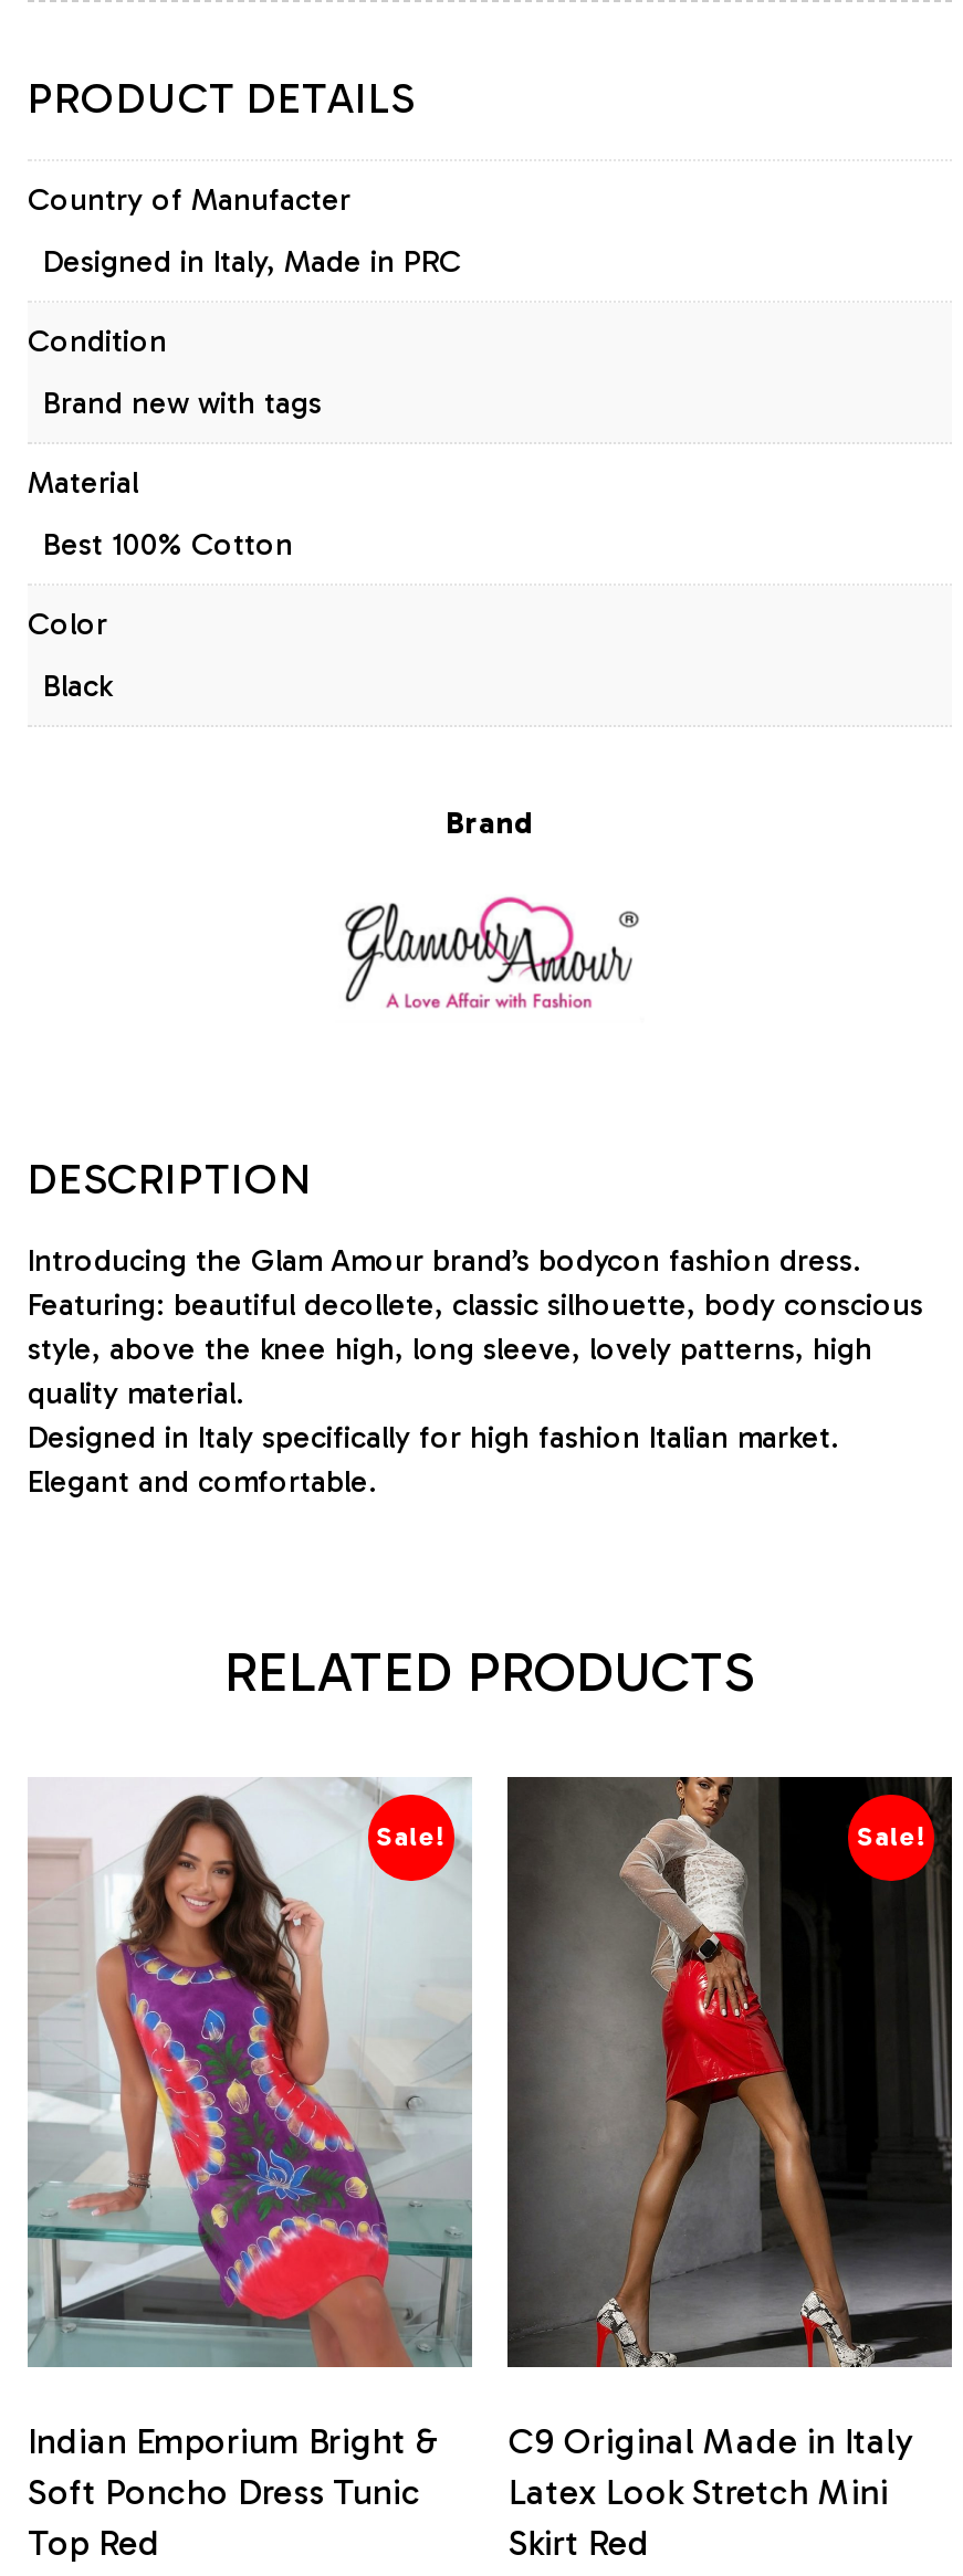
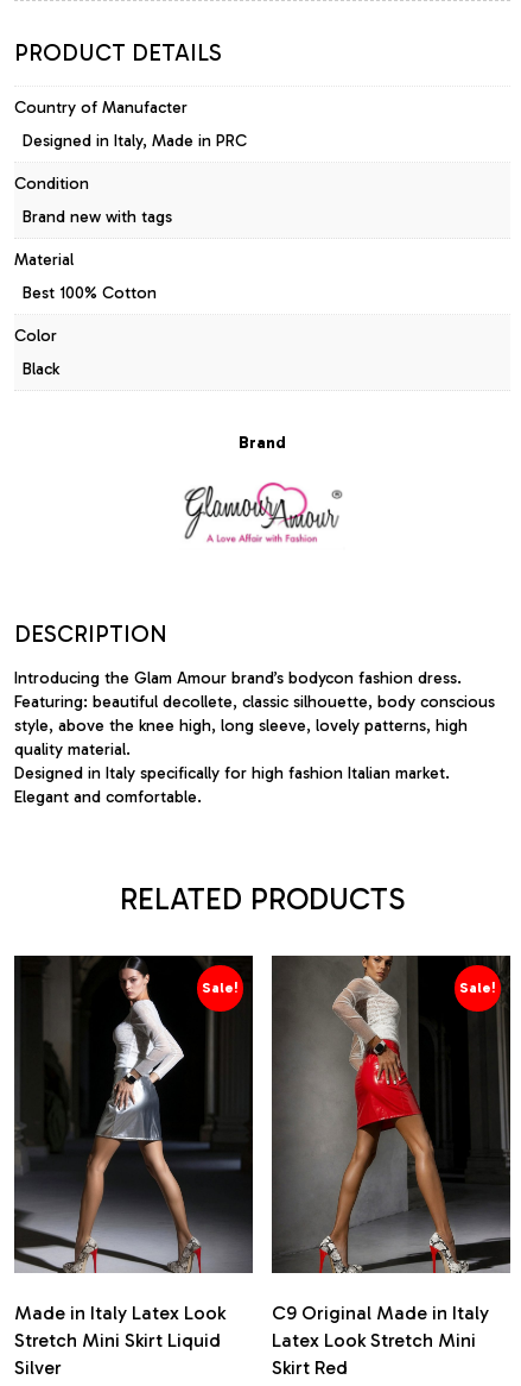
[28,1777,474,2565] [image] | Indian Emporium Bright & | Soft Poncho Dress Tunic | Top Red -> [13,955,254,1379] [image] | Made in Italy Latex Look | Stretch Mini Skirt Liquid | Silver

